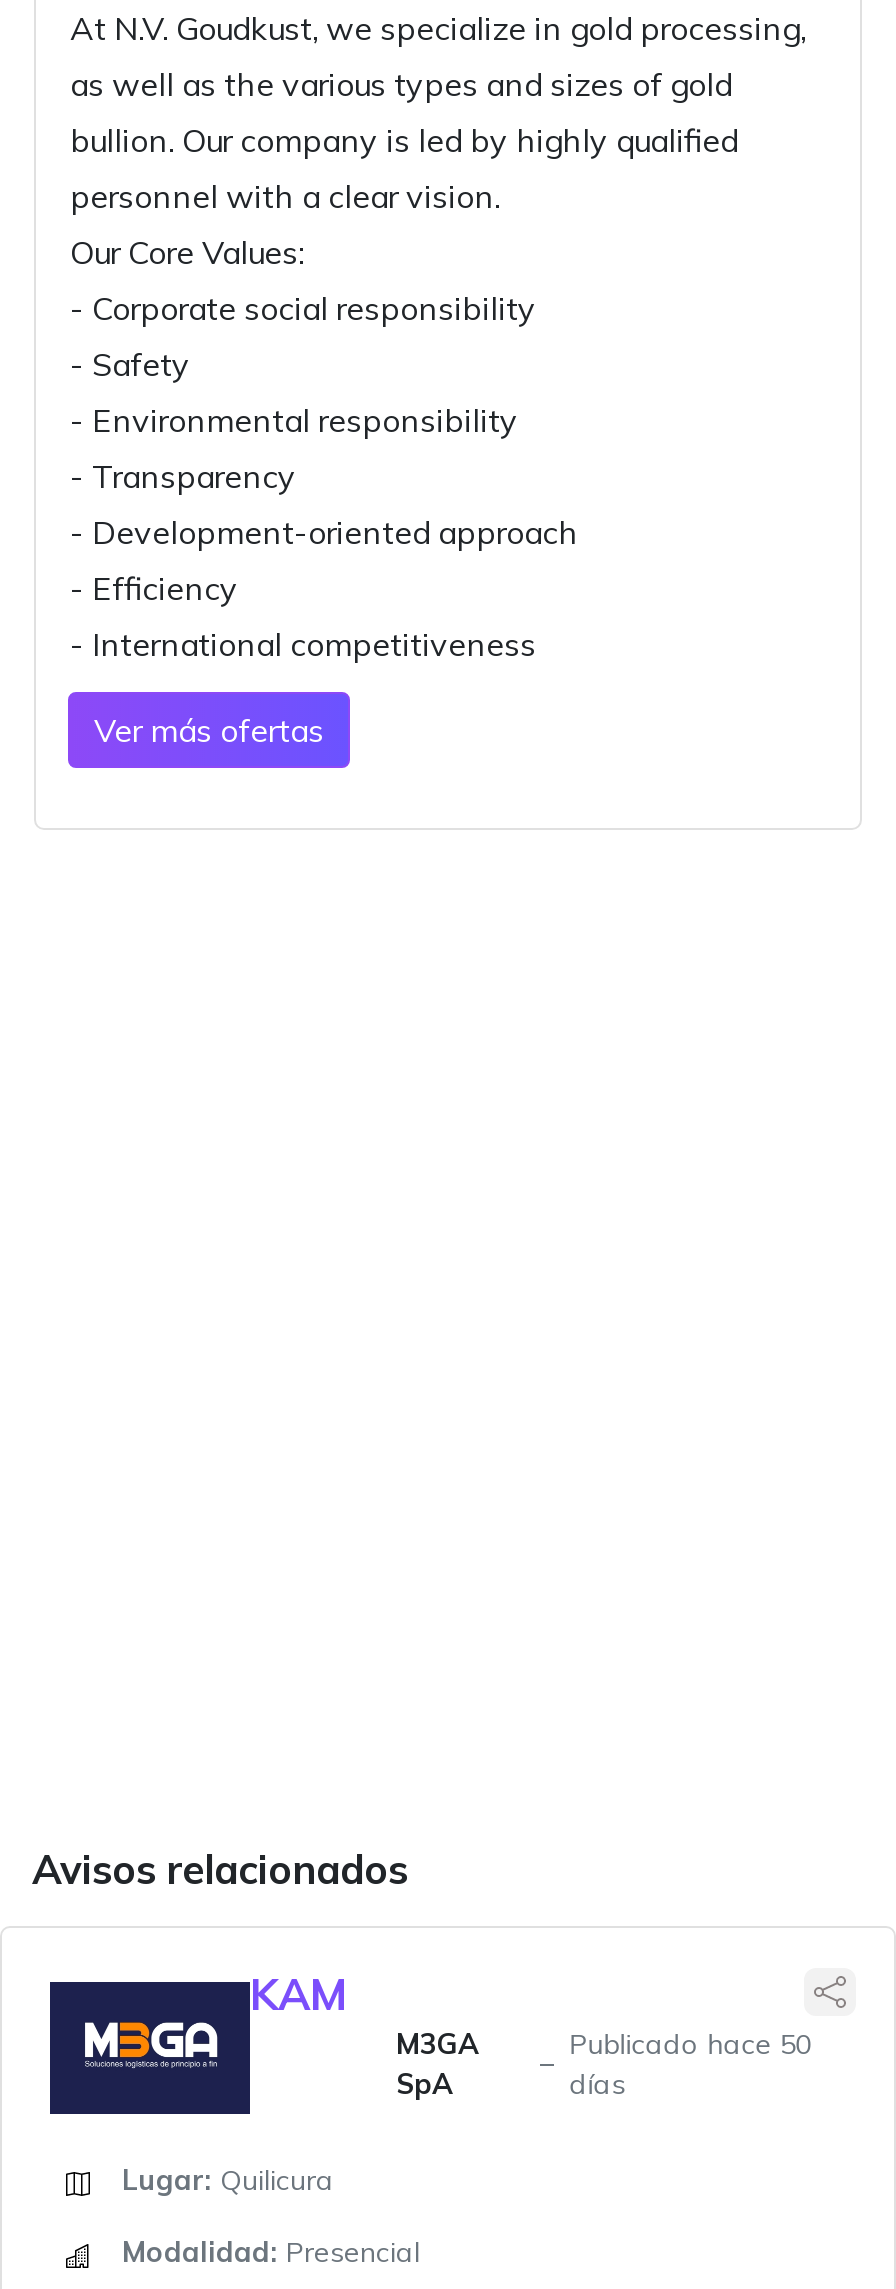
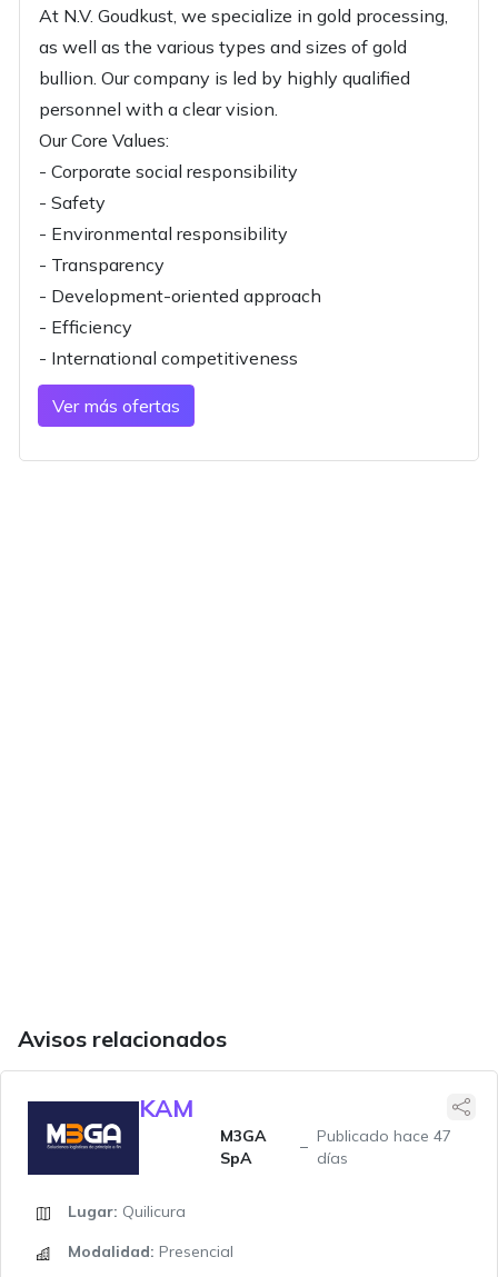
[569,2026,811,2062] Publicado hace 50 -> [316,1126,451,1146] Publicado hace 47

